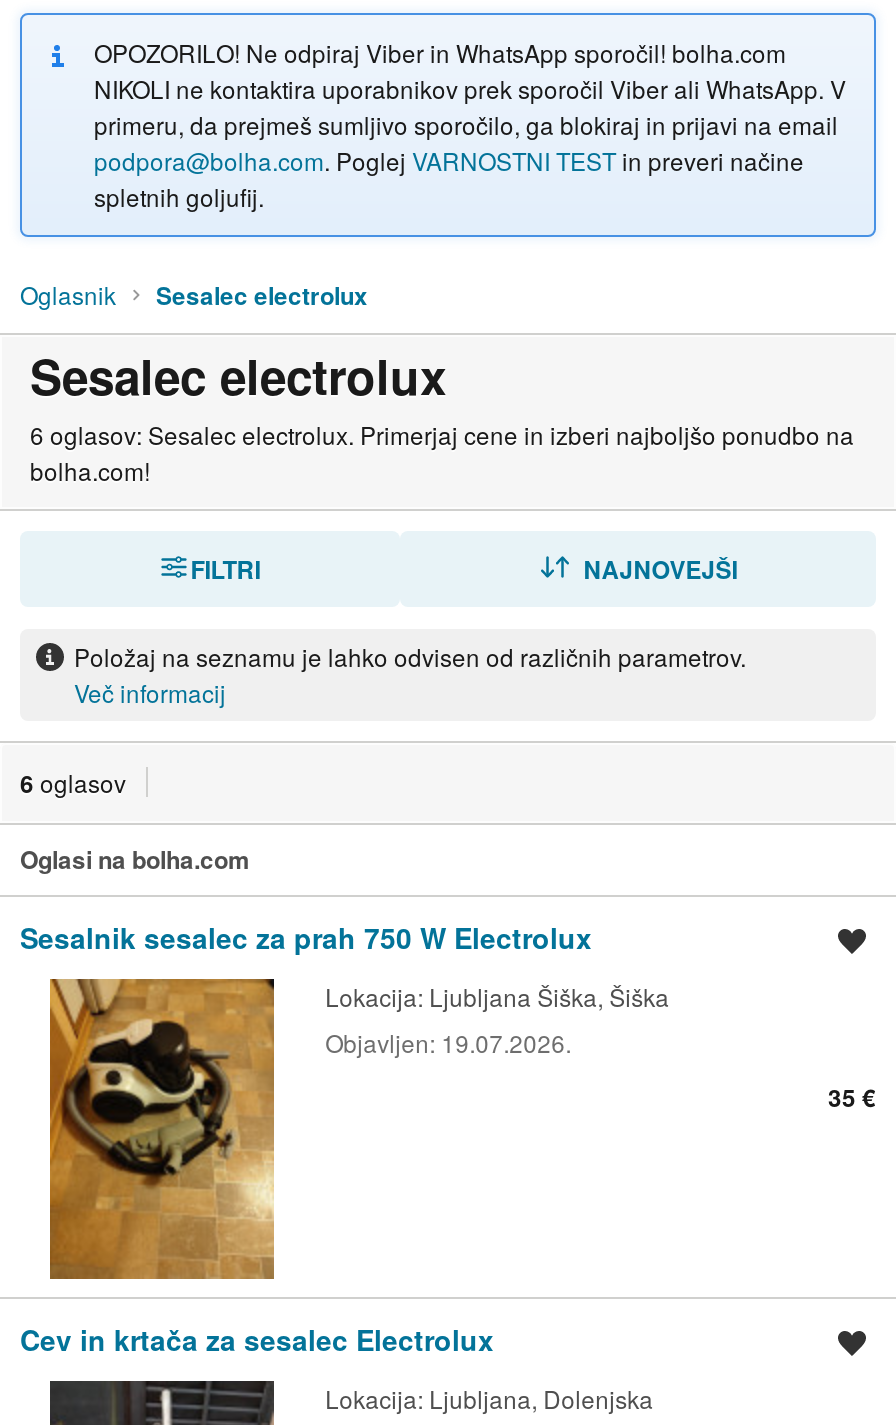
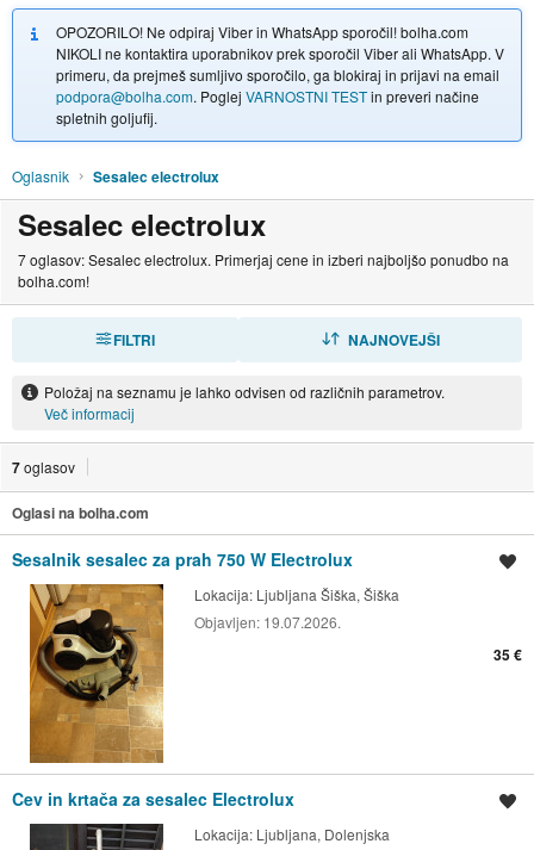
[30,416,854,450] 6 oglasov: Sesalec electrolux. Primerjaj cene in izberi najboljšo ponudbo na -> [18,249,509,269] 7 oglasov: Sesalec electrolux. Primerjaj cene in izberi najboljšo ponudbo na
[20,764,126,800] 6 oglasov -> [12,456,75,477] 7 oglasov

